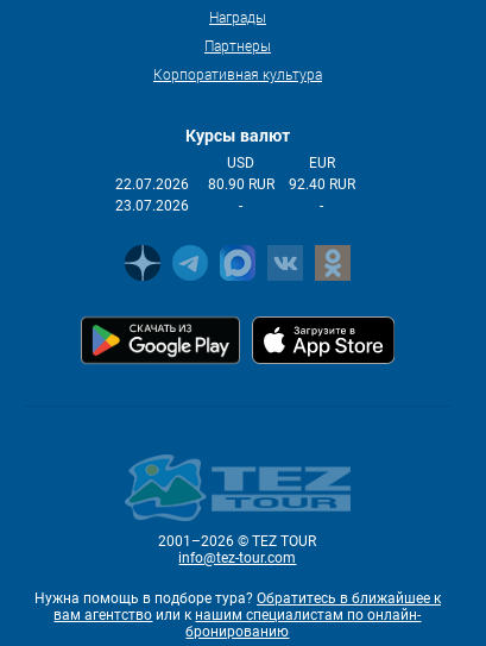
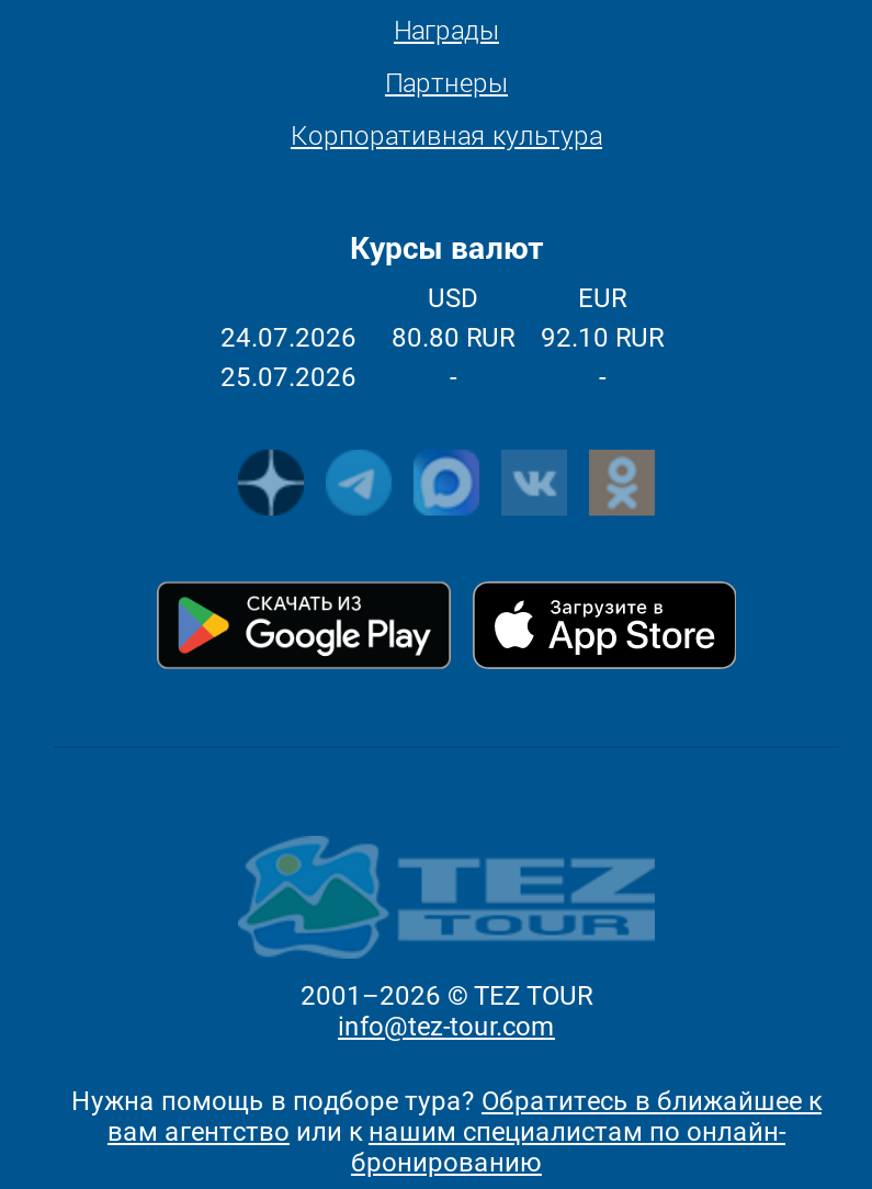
[115,176,189,193] 22.07.2026 -> [220,322,356,353] 24.07.2026
[208,176,274,193] 80.90 RUR -> [392,322,514,353] 80.80 RUR
[289,176,355,193] 92.40 RUR -> [541,322,664,353] 92.10 RUR
[115,197,189,214] 23.07.2026 -> [220,362,356,393] 25.07.2026

